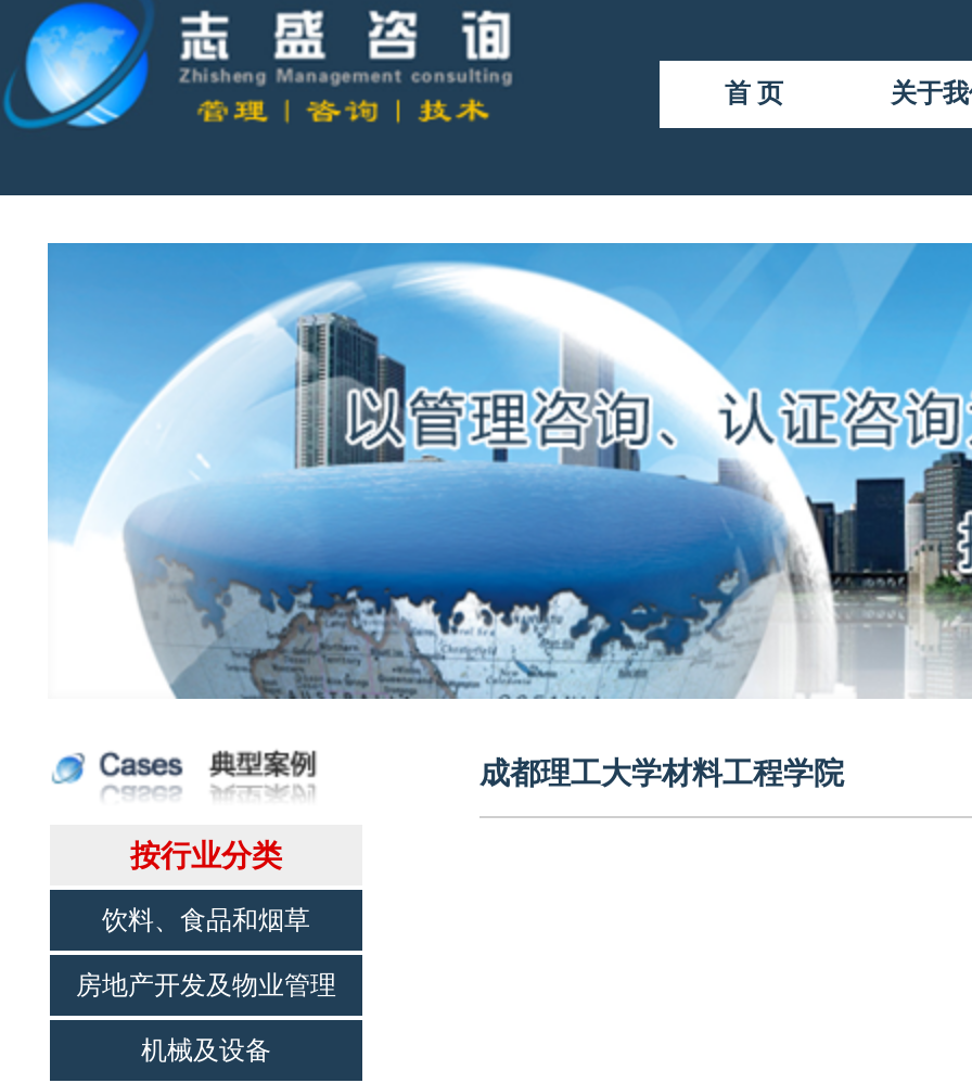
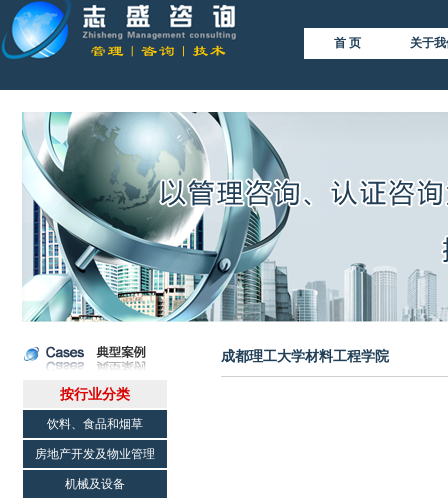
[48,241,965,701] [image] -> [22,111,445,323] [image]

